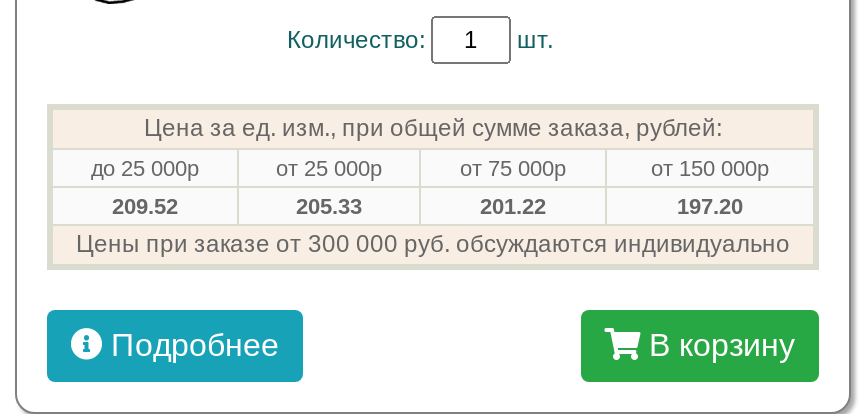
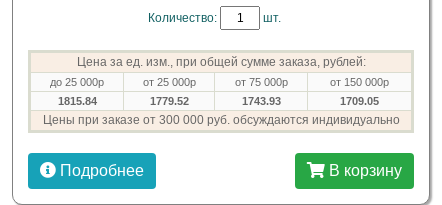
[112,194,178,218] 209.52 -> [57,95,96,107] 1815.84
[296,194,362,218] 205.33 -> [149,95,188,107] 1779.52
[480,194,546,218] 201.22 -> [241,95,280,107] 1743.93
[677,194,743,218] 197.20 -> [340,95,379,107] 1709.05

